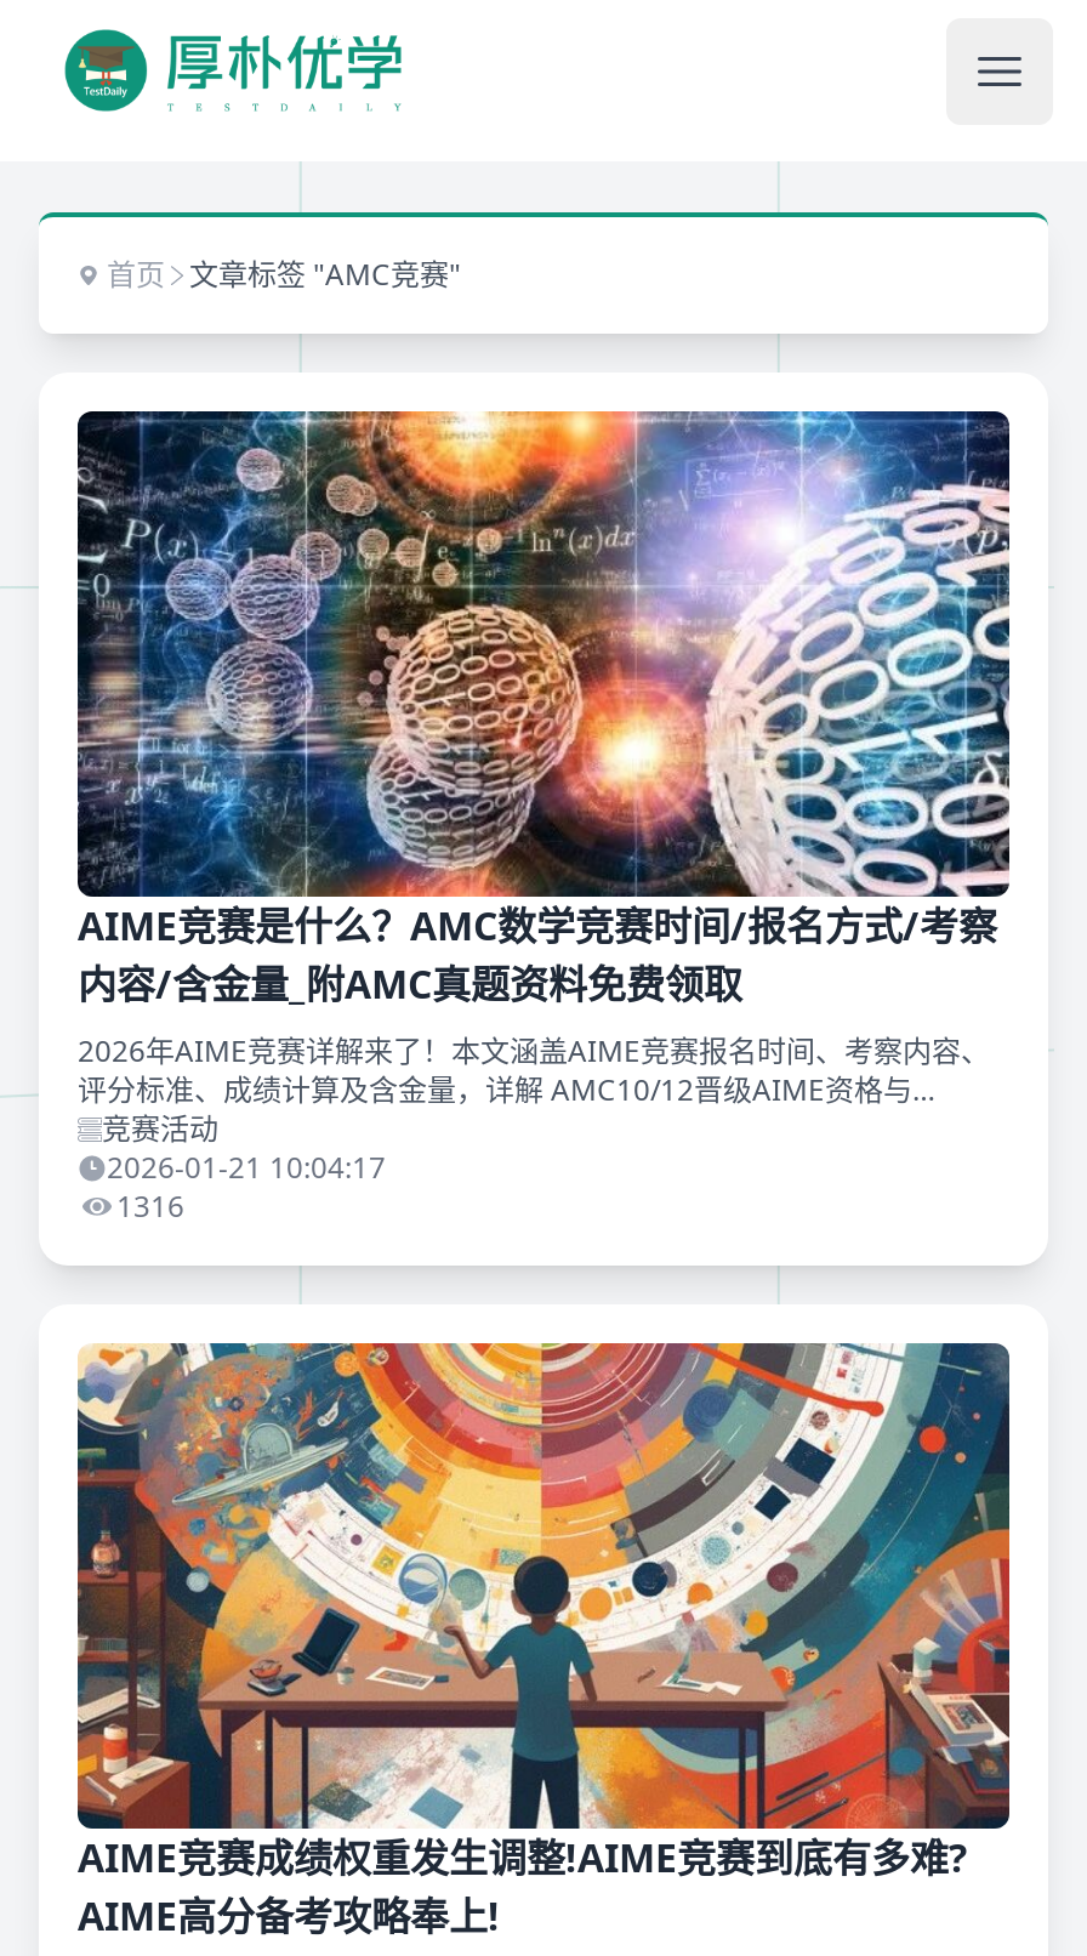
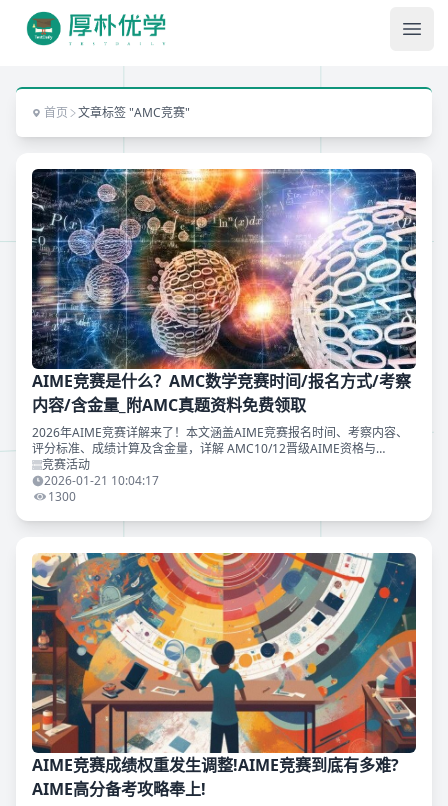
[116,1185,184,1227] 1316 -> [48,488,76,505] 1300

